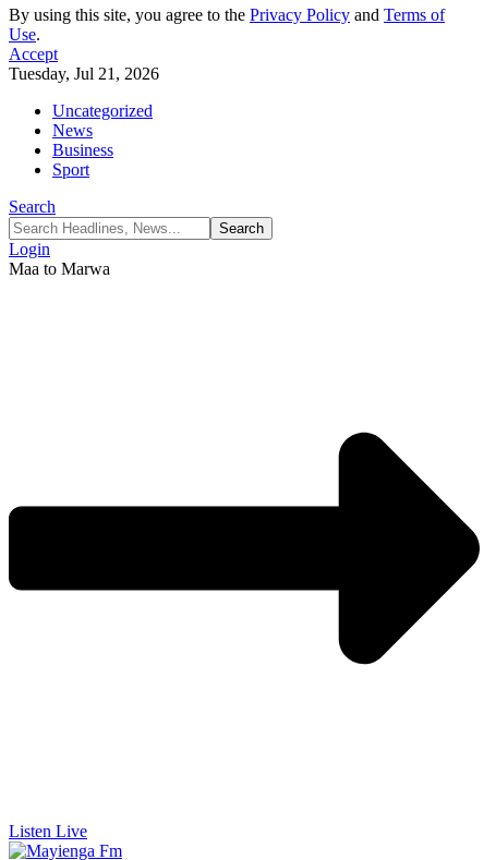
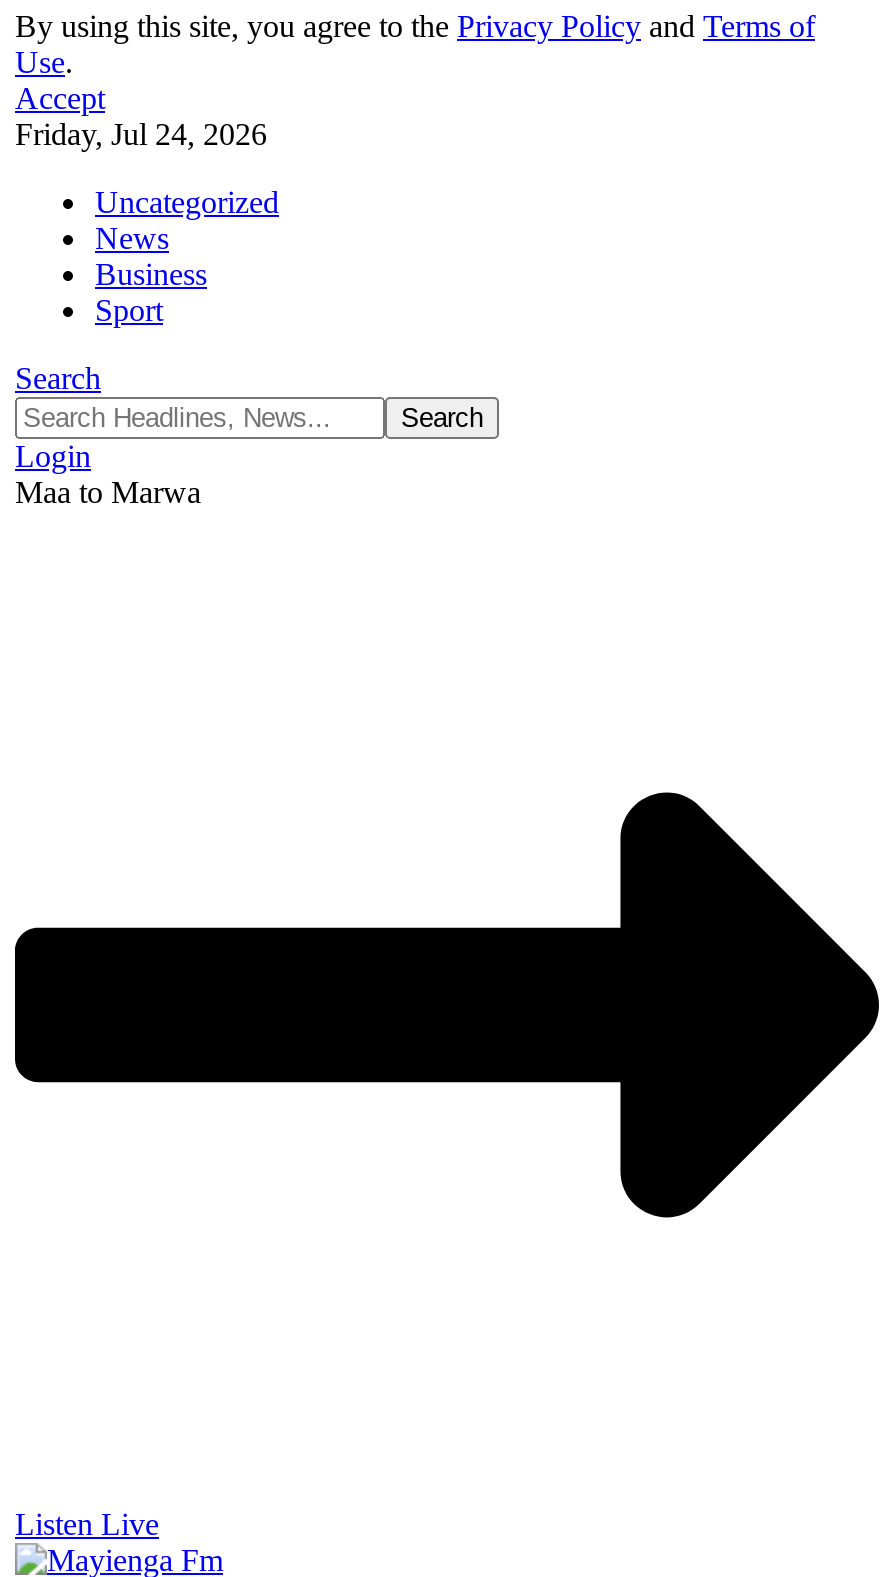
[9,64,159,83] Tuesday, Jul 21, 2026 -> [15,117,267,151] Friday, Jul 24, 2026

